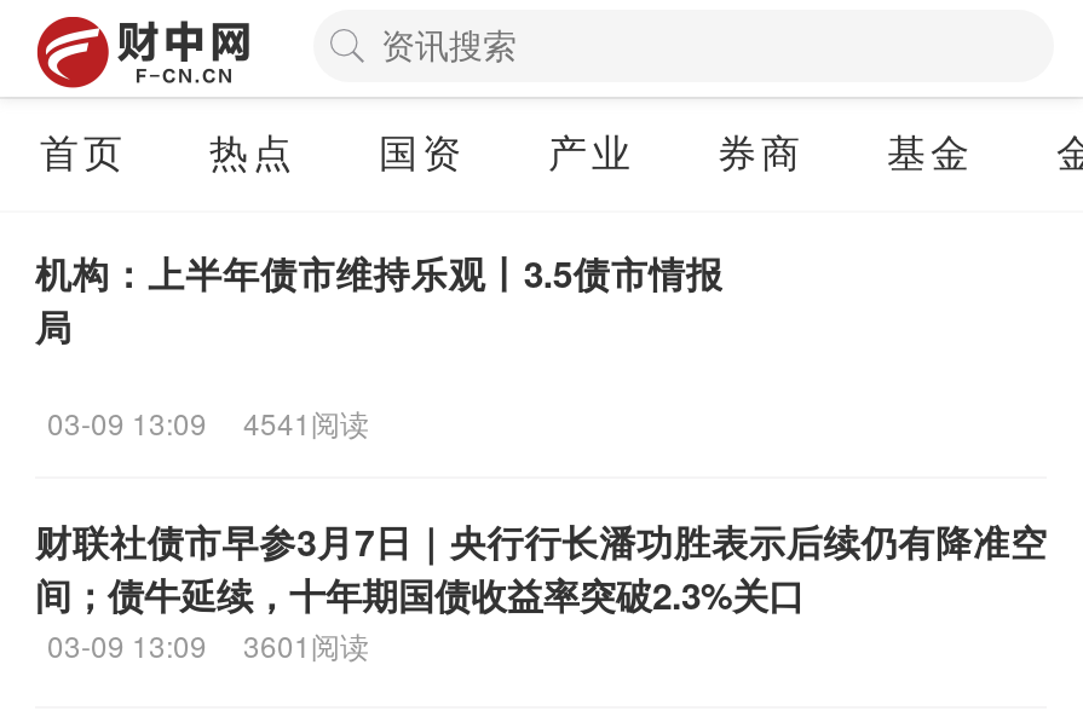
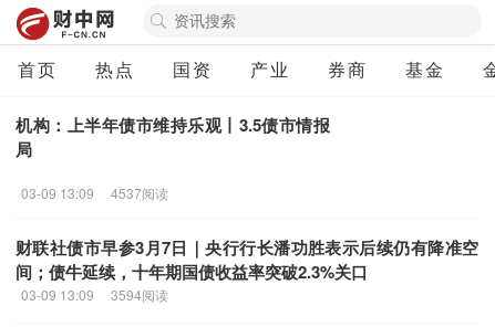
[47,401,369,443] 03-09 13:09 4541阅读 -> [21,183,168,202] 03-09 13:09 4537阅读
[47,624,369,665] 03-09 13:09 3601阅读 -> [21,285,168,304] 03-09 13:09 3594阅读

